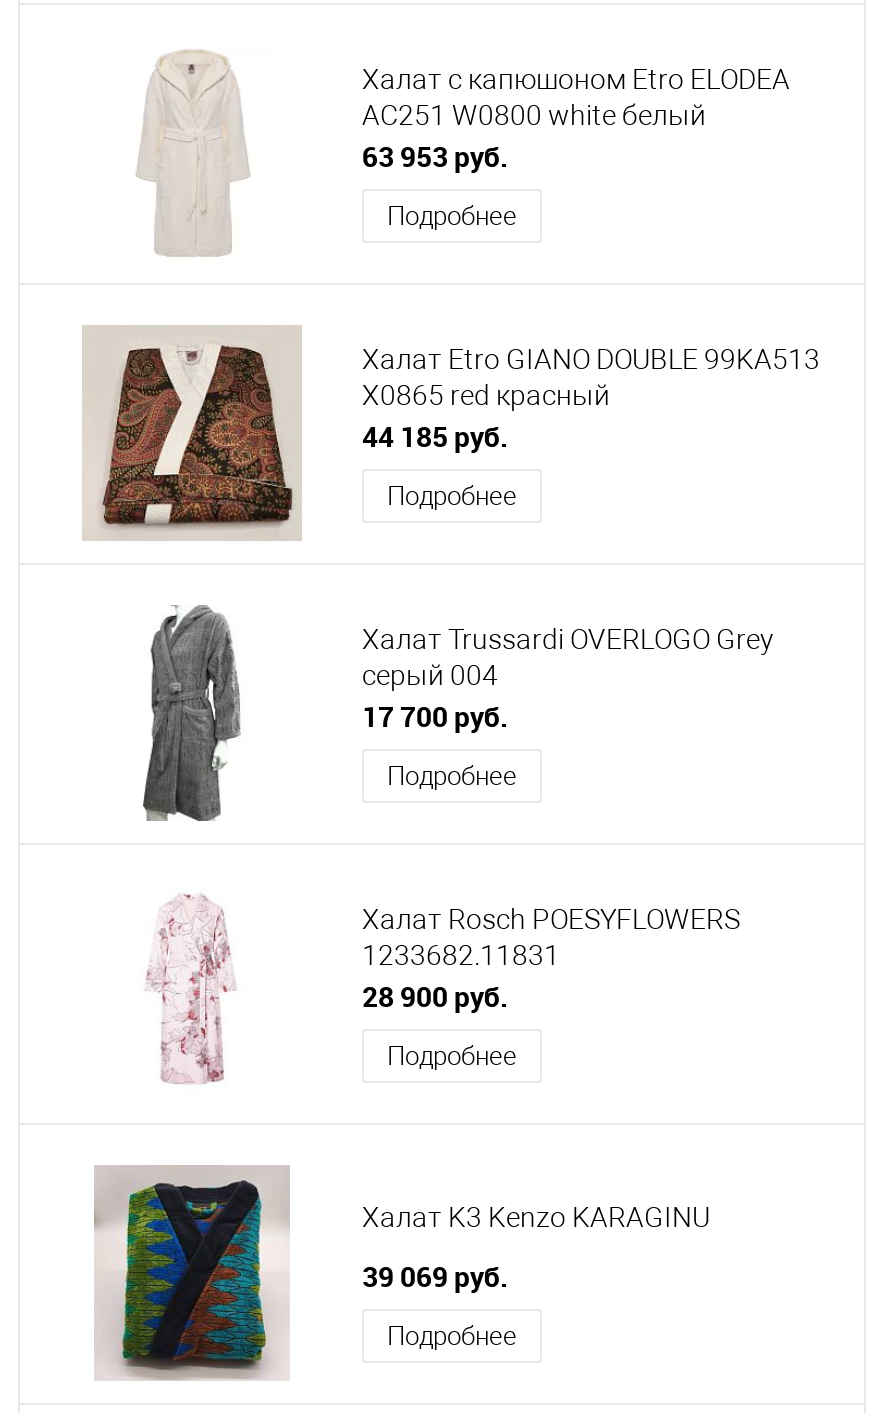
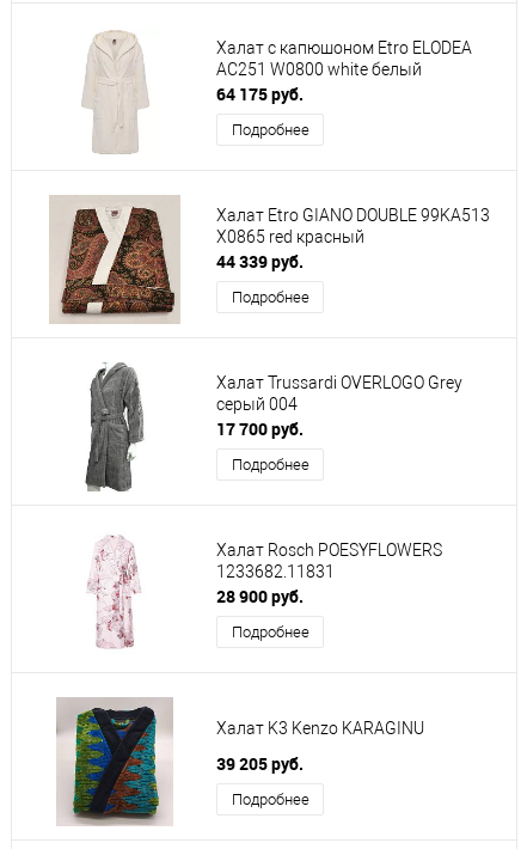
[362,137,508,175] 63 953 руб. -> [216,83,304,105] 64 175 руб.
[362,417,508,455] 44 185 руб. -> [216,250,304,273] 44 339 руб.
[362,1257,508,1295] 39 069 руб. -> [216,752,304,775] 39 205 руб.

